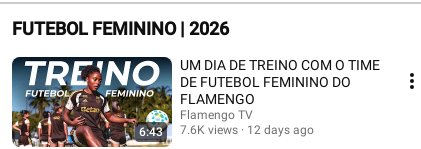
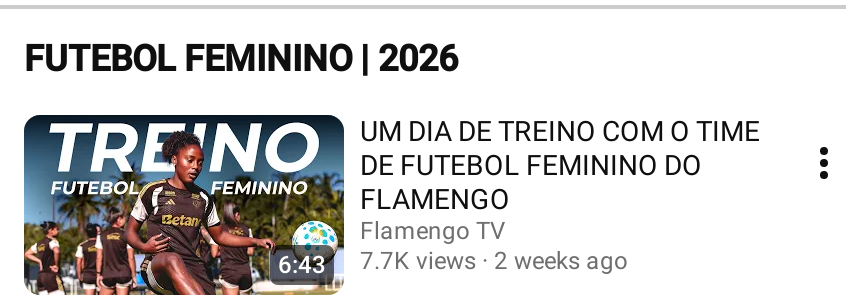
[180,123,238,137] 7.6K views -> [360,247,476,275] 7.7K views
[247,123,314,137] 12 days ago -> [494,247,628,275] 2 weeks ago

